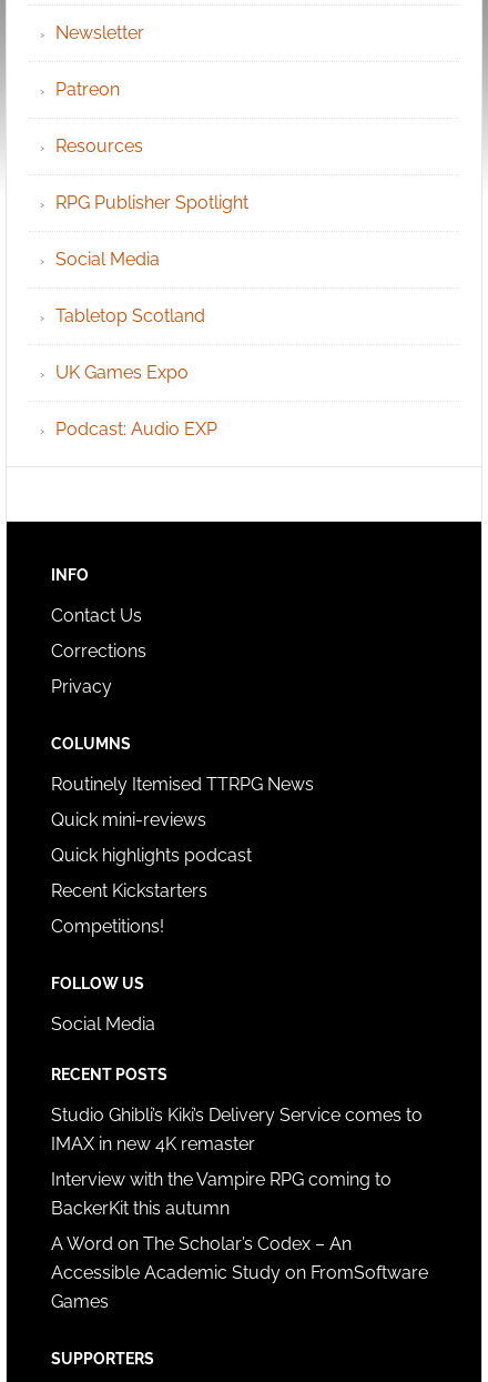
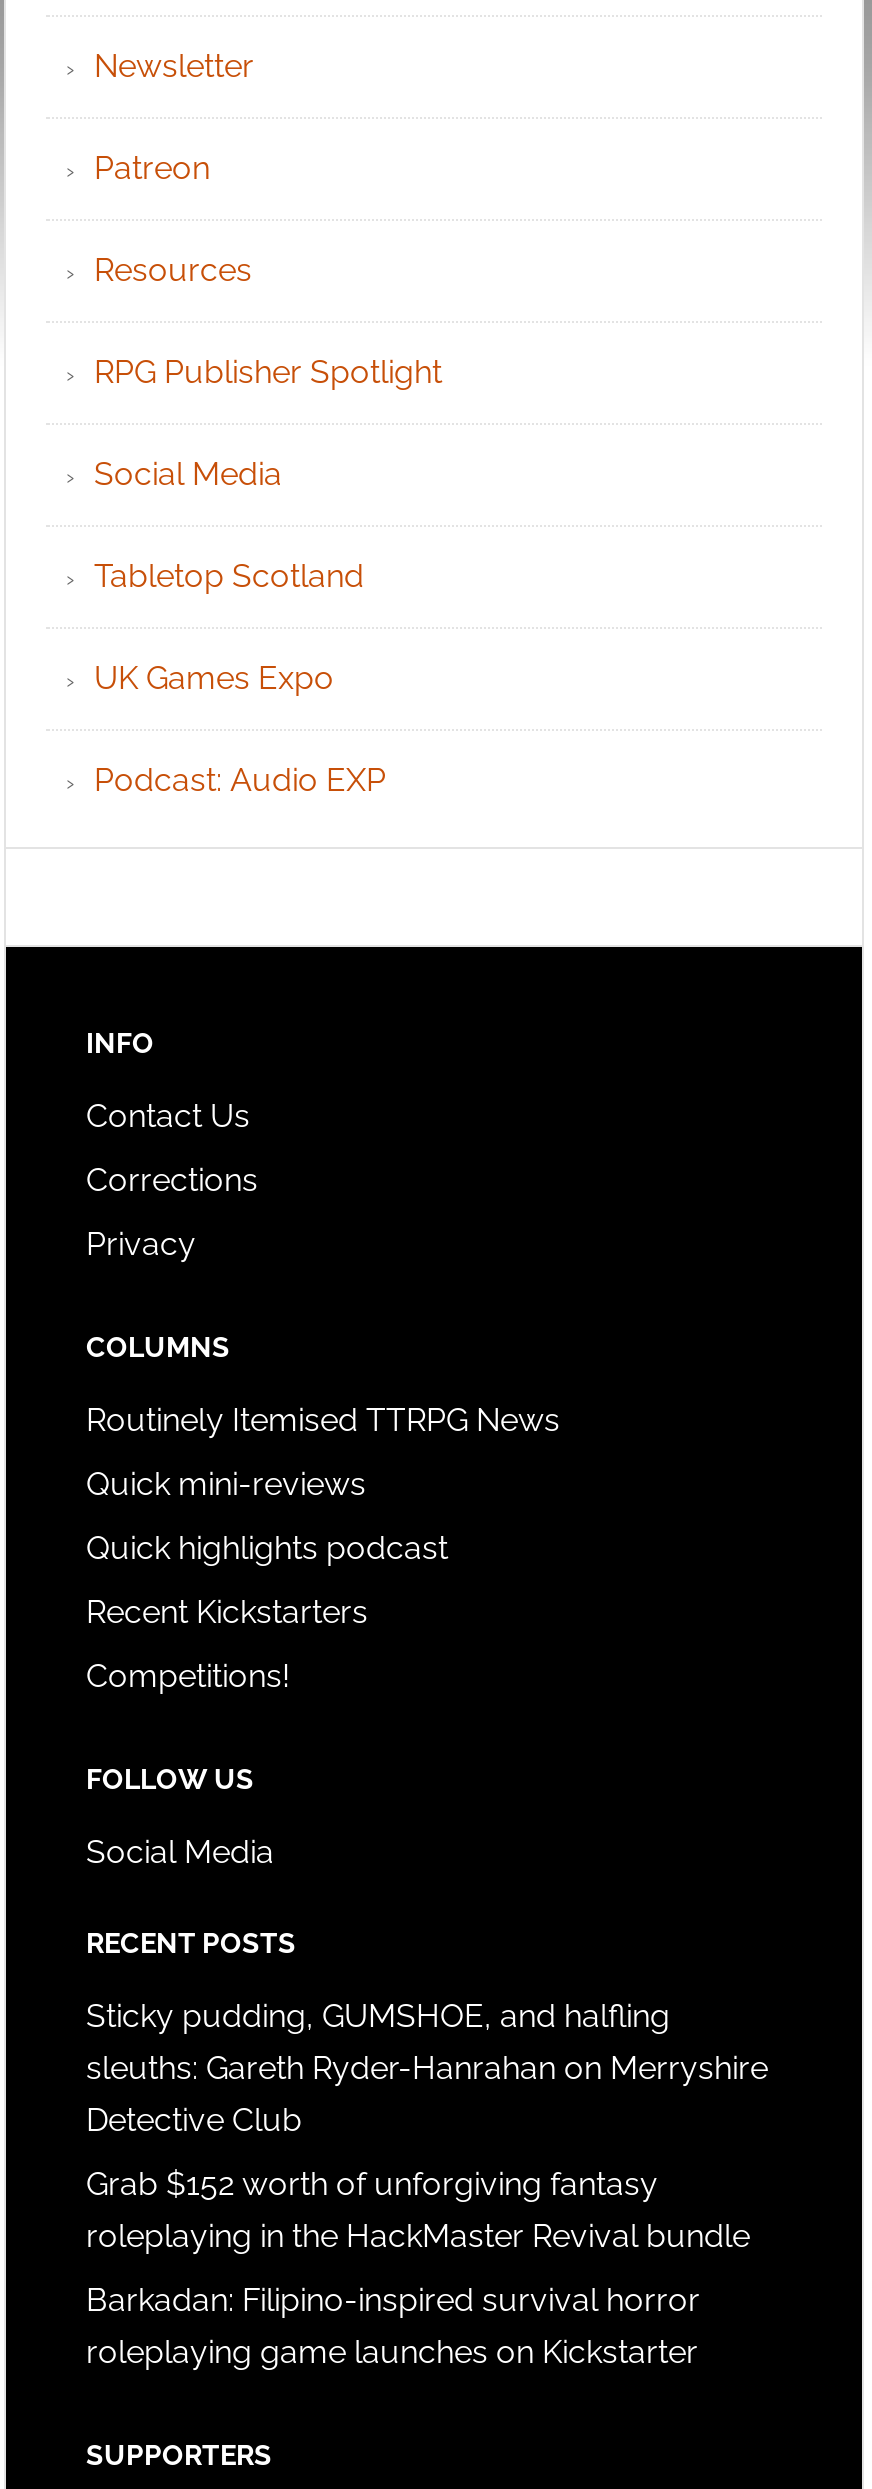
[51,1104,423,1154] Studio Ghibli’s Kiki’s Delivery Service comes to | IMAX in new 4K remaster -> [86,1996,768,2138] Sticky pudding, GUMSHOE, and halfling | sleuths: Gareth Ryder-Hanrahan on Merryshire | Detective Club
[51,1168,392,1218] Interview with the Vampire RPG coming to | BackerKit this autumn -> [86,2164,750,2254] Grab $152 worth of unforgiving fantasy | roleplaying in the HackMaster Revival bundle
[51,1233,428,1312] A Word on The Scholar’s Codex – An | Accessible Academic Study on FromSoftware | Games -> [86,2280,700,2370] Barkadan: Filipino-inspired survival horror | roleplaying game launches on Kickstarter

